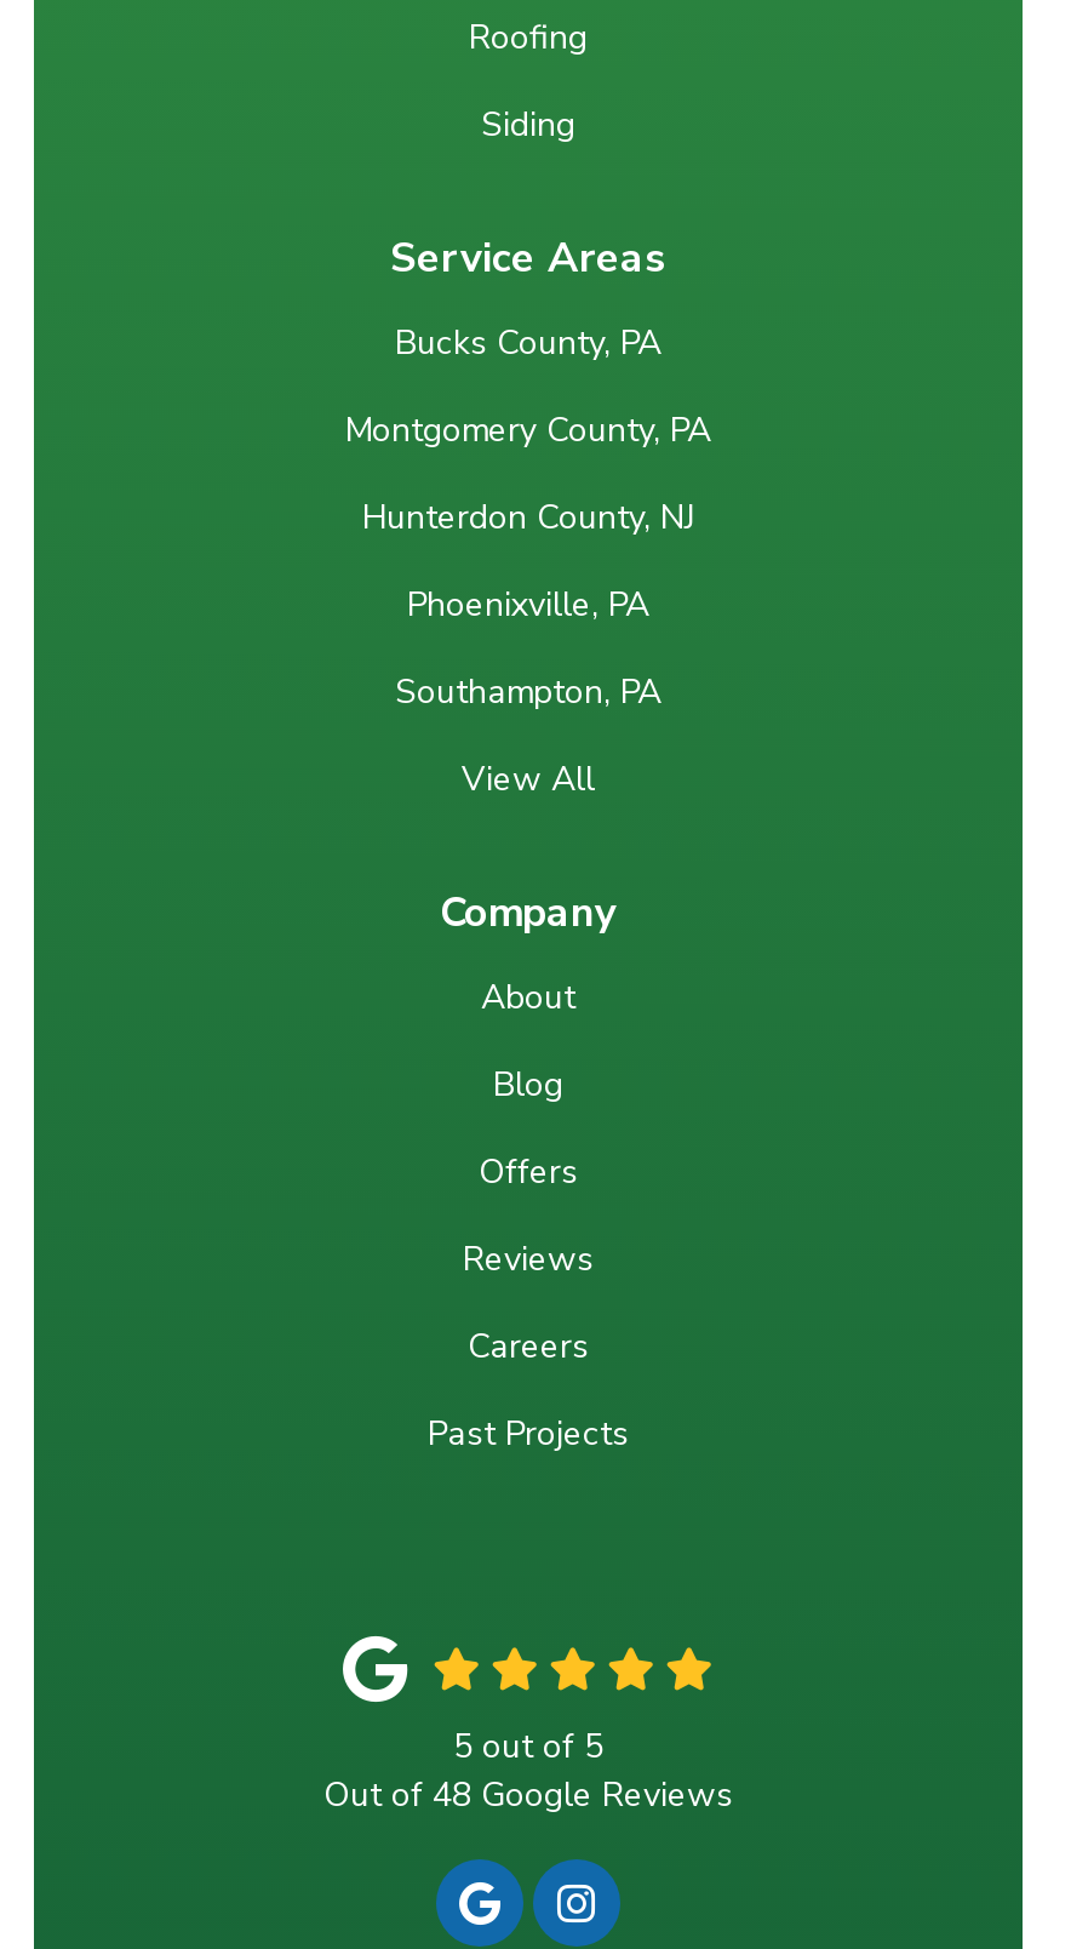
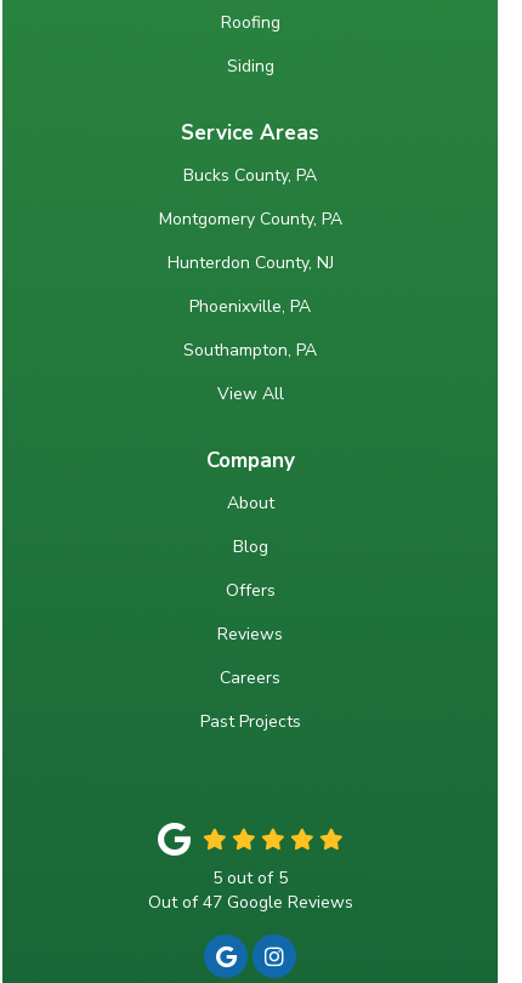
[323,1773,733,1819] Out of 48 Google Reviews -> [147,891,353,914] Out of 47 Google Reviews

